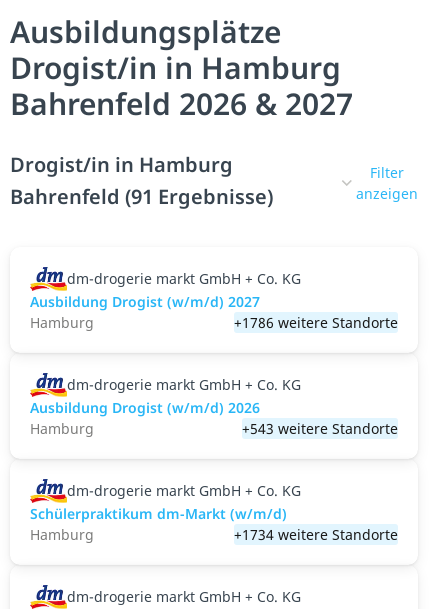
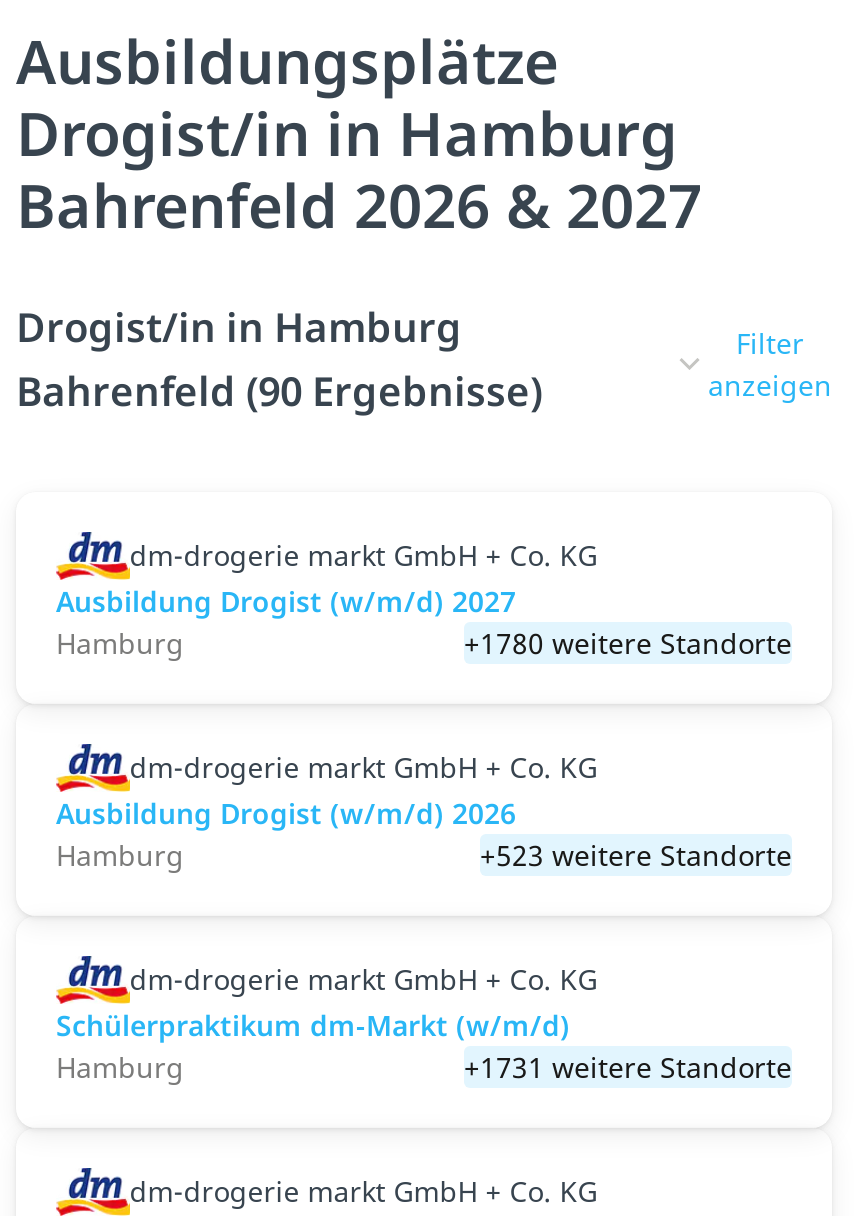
[10,183,273,210] Bahrenfeld (91 Ergebnisse) -> [16,364,542,418] Bahrenfeld (90 Ergebnisse)
[234,313,398,332] +1786 weitere Standorte -> [464,624,792,662] +1780 weitere Standorte
[242,419,398,438] +543 weitere Standorte -> [480,836,792,874] +523 weitere Standorte
[234,525,398,544] +1734 weitere Standorte -> [464,1048,792,1086] +1731 weitere Standorte

